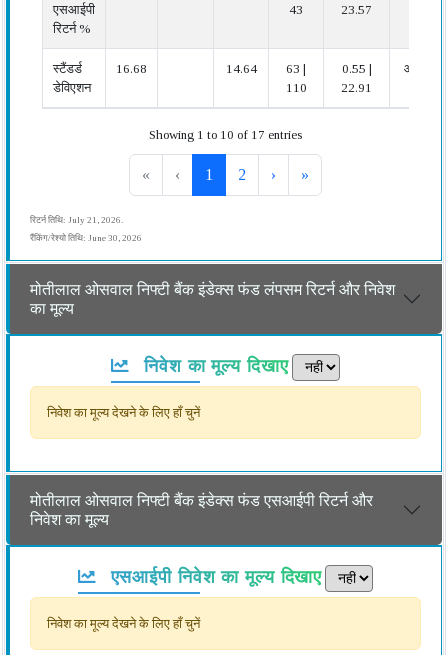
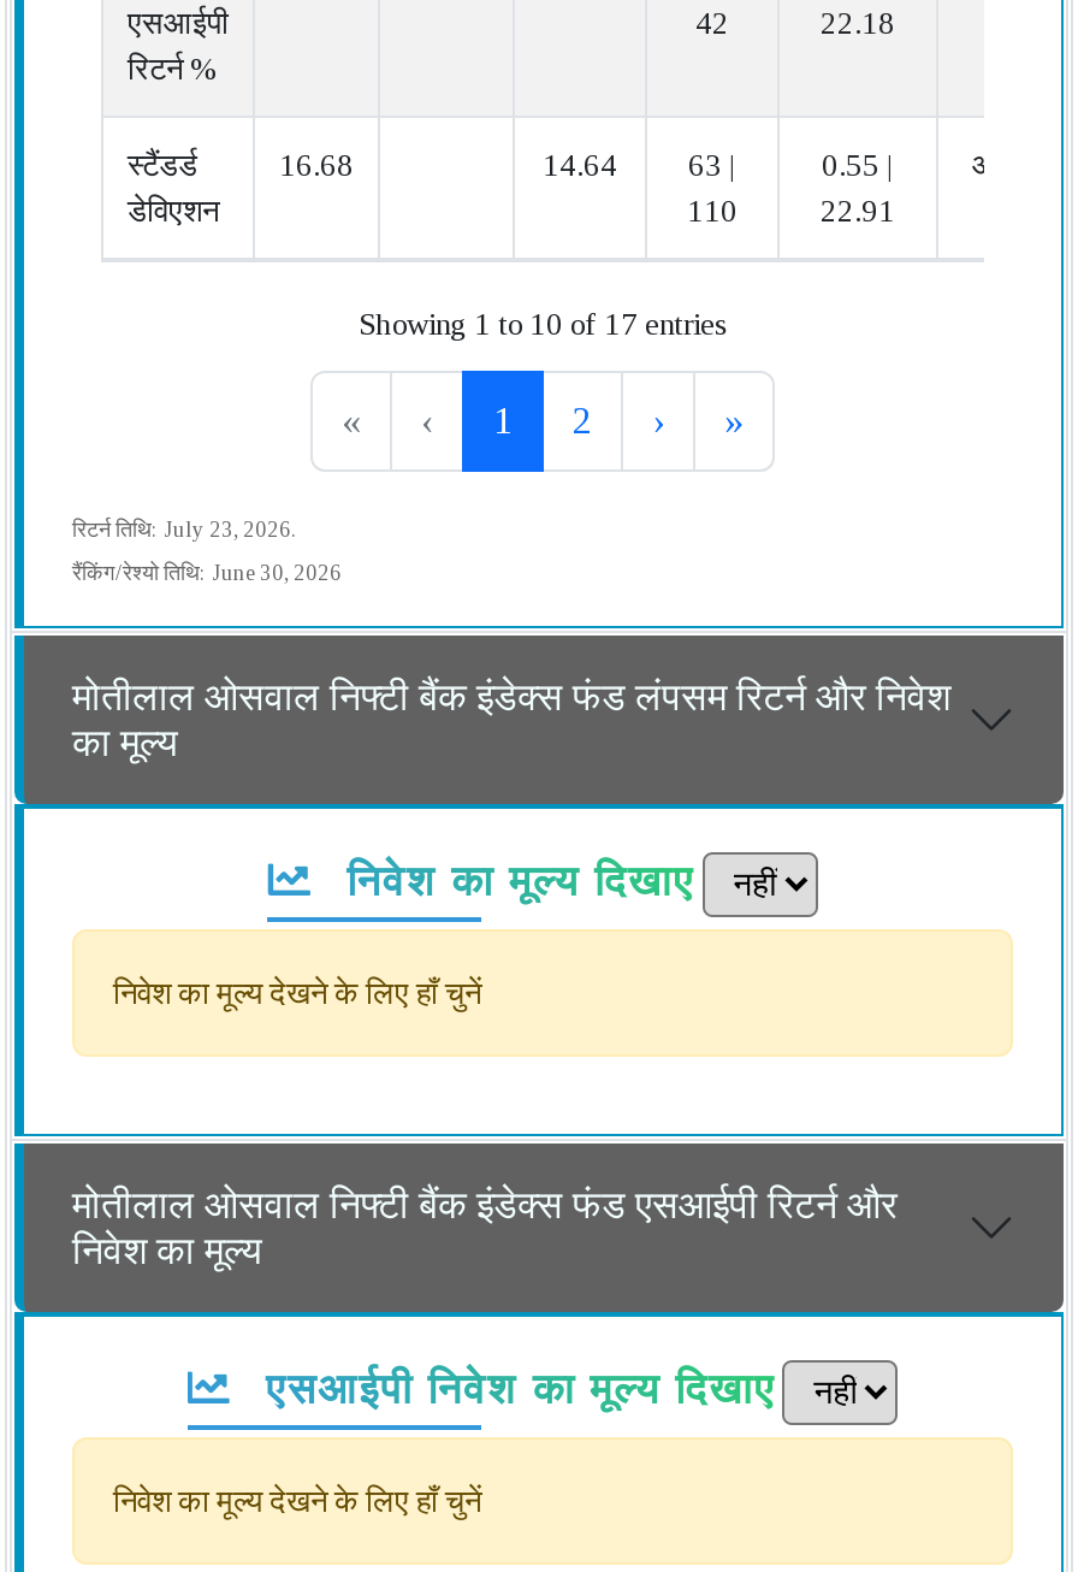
[289,2,303,17] 43 -> [695,5,729,41] 42
[341,2,372,17] 23.57 -> [821,5,895,41] 22.18
[30,215,123,225] रिटर्न तिथि: July 21, 2026. -> [72,518,296,542] रिटर्न तिथि: July 23, 2026.

